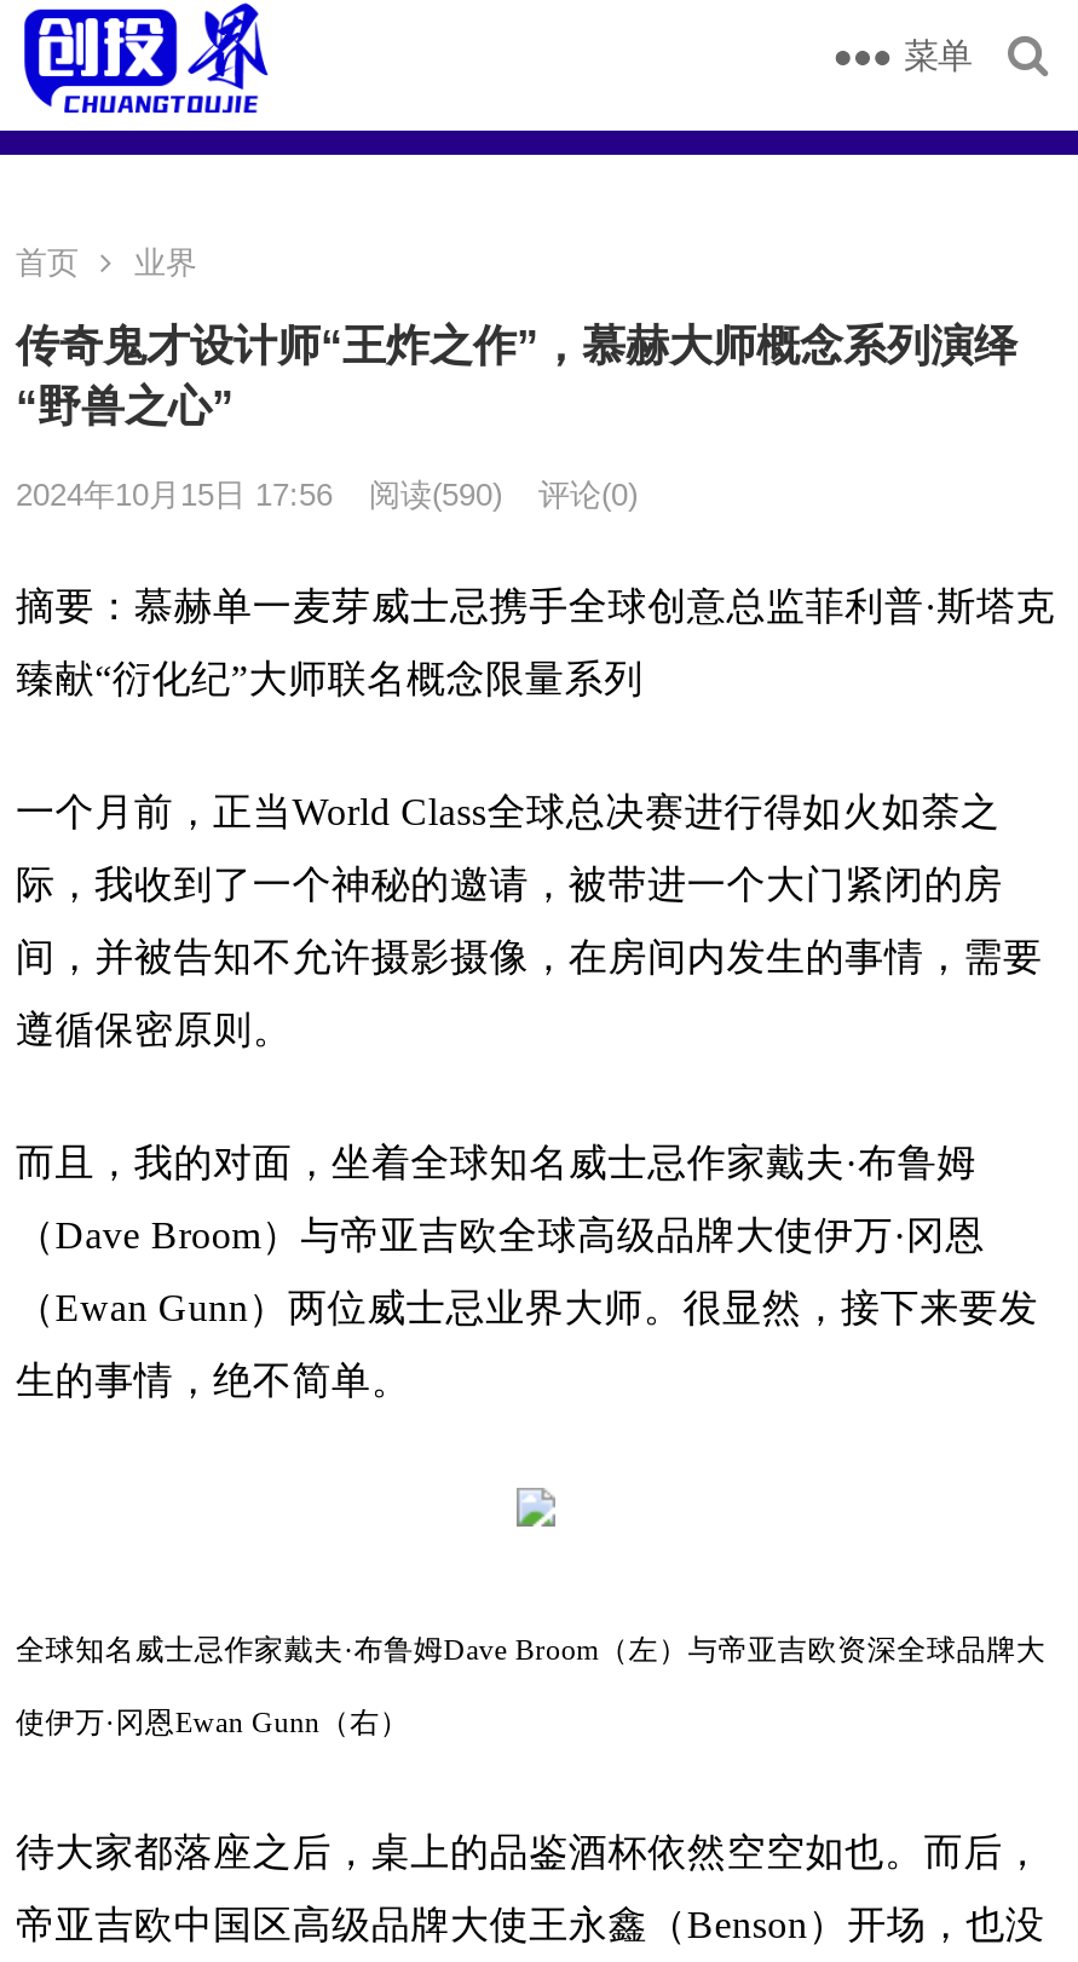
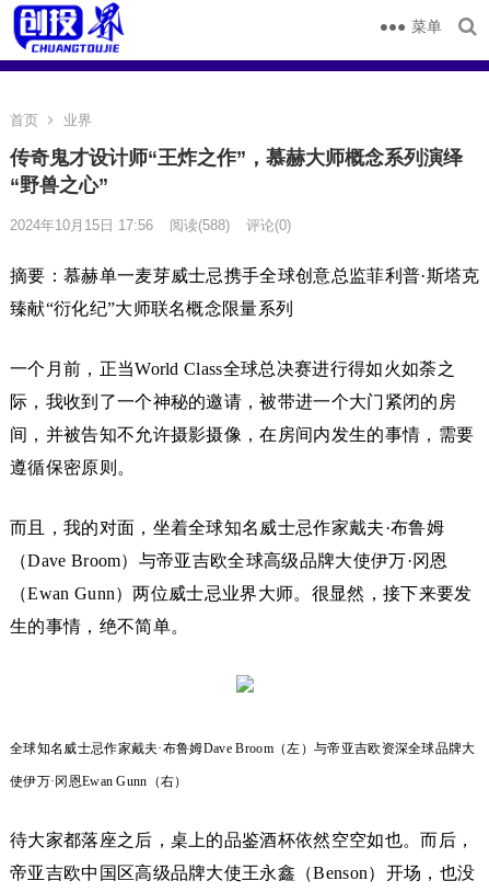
[16,477,638,513] 2024年10月15日 17:56 阅读(590) 评论(0) -> [10,217,291,233] 2024年10月15日 17:56 阅读(588) 评论(0)

